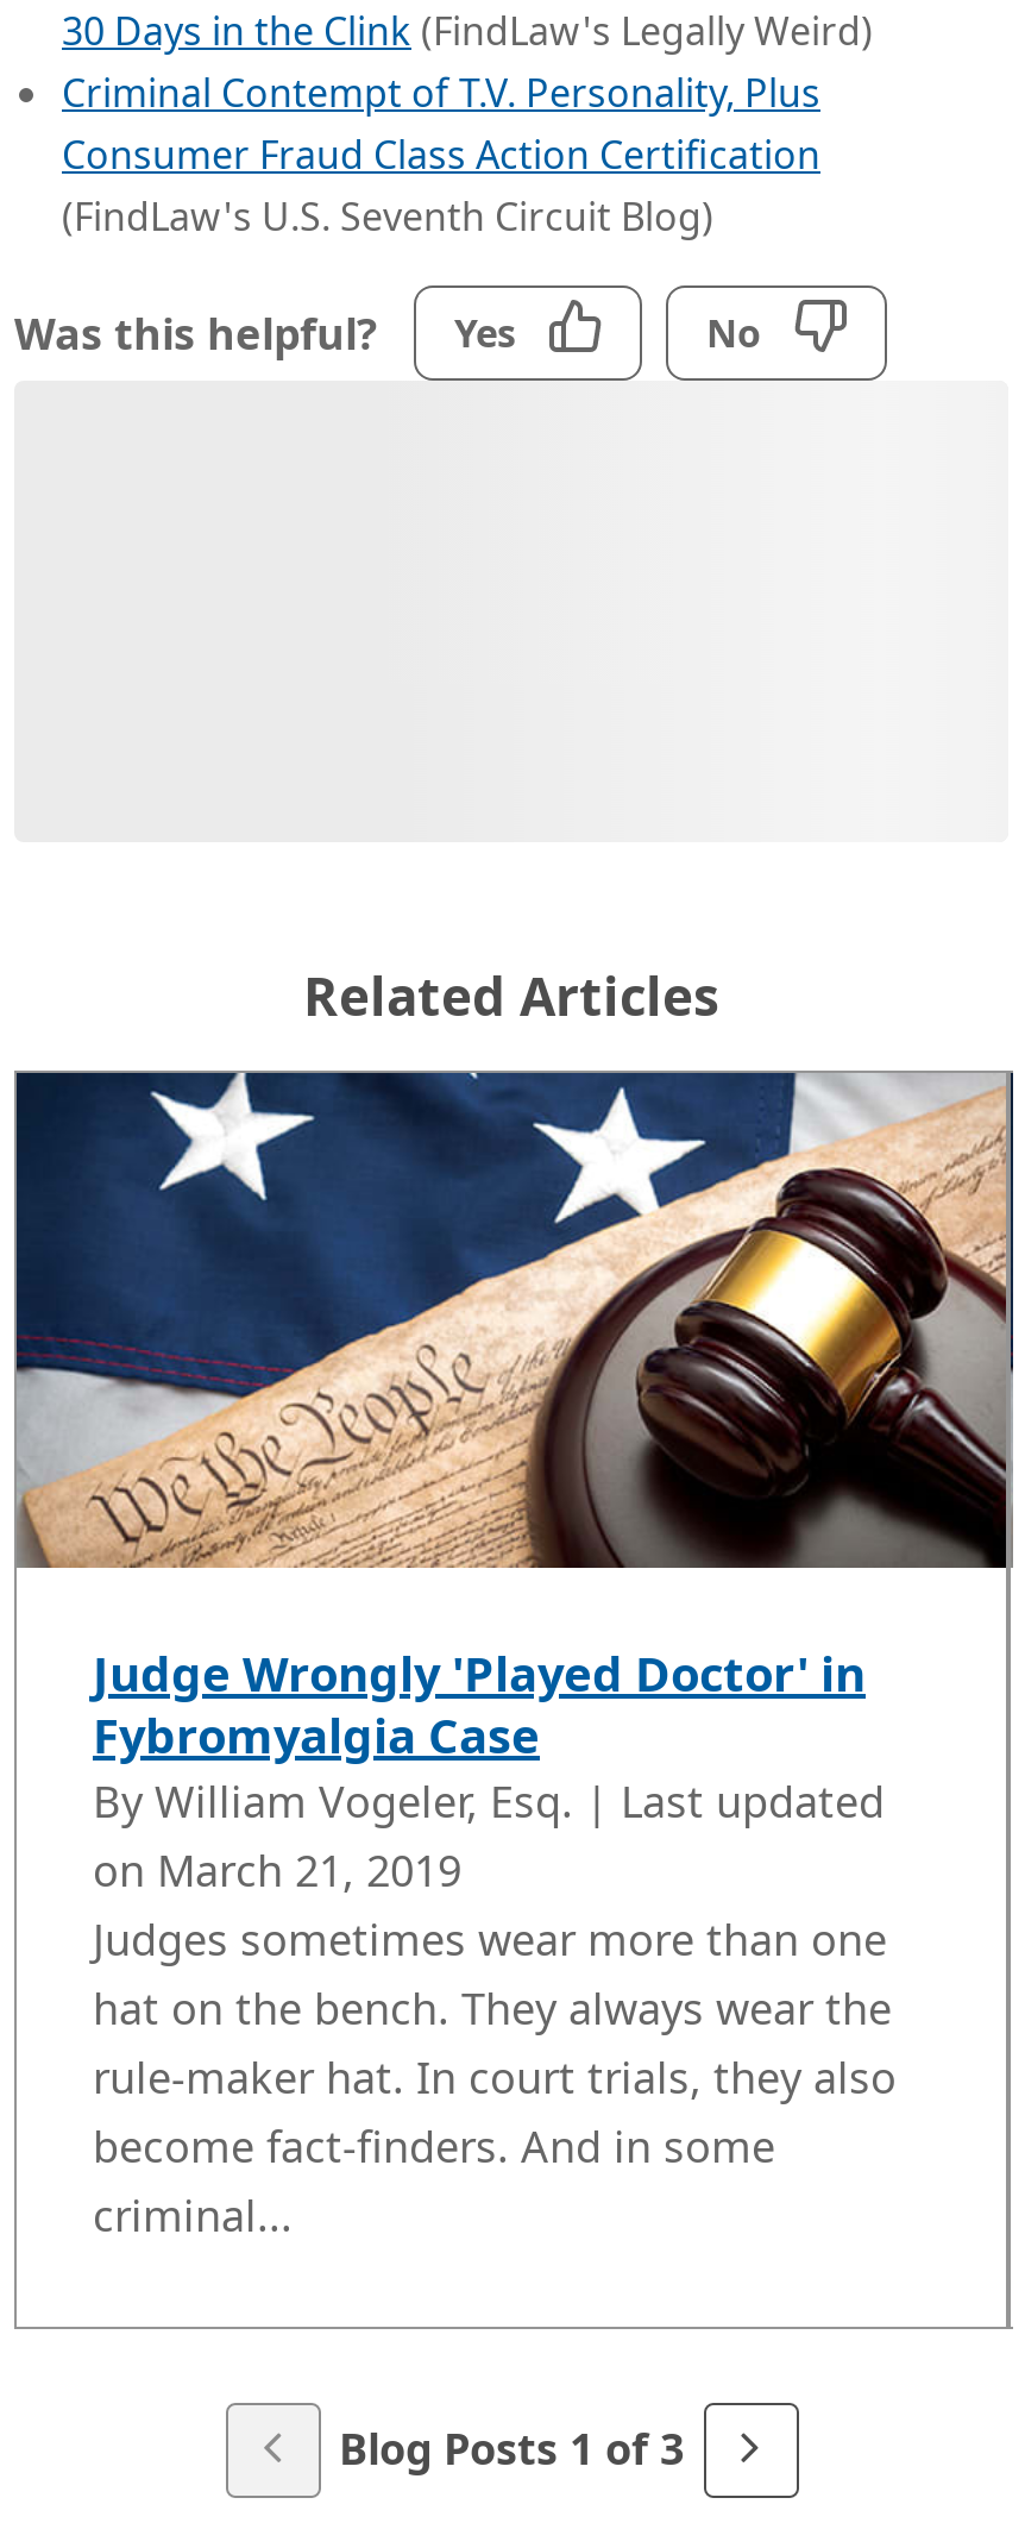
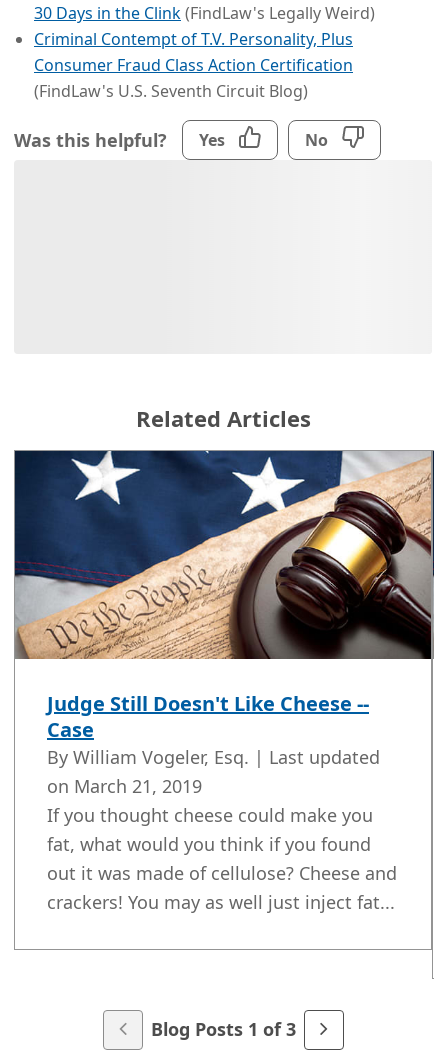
[93,1642,866,1768] Judge Wrongly 'Played Doctor' in | Fybromyalgia Case -> [47,690,369,743] Judge Still Doesn't Like Cheese -- | Case
[93,1910,897,2243] Judges sometimes wear more than one | hat on the bench. They always wear the | rule-maker hat. In court trials, they also | become fact-finders. And in some | criminal... -> [47,803,397,914] If you thought cheese could make you | fat, what would you think if you found | out it was made of cellulose? Cheese and | crackers! You may as well just inject fat...

